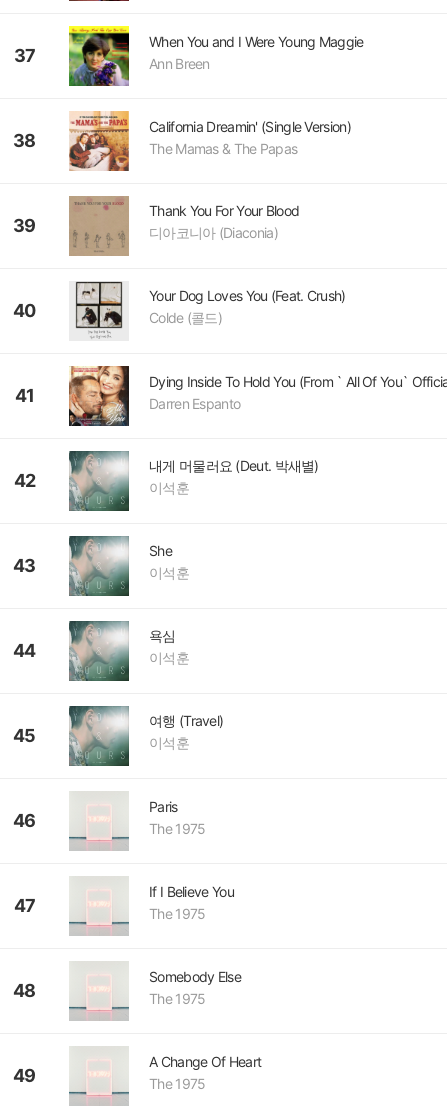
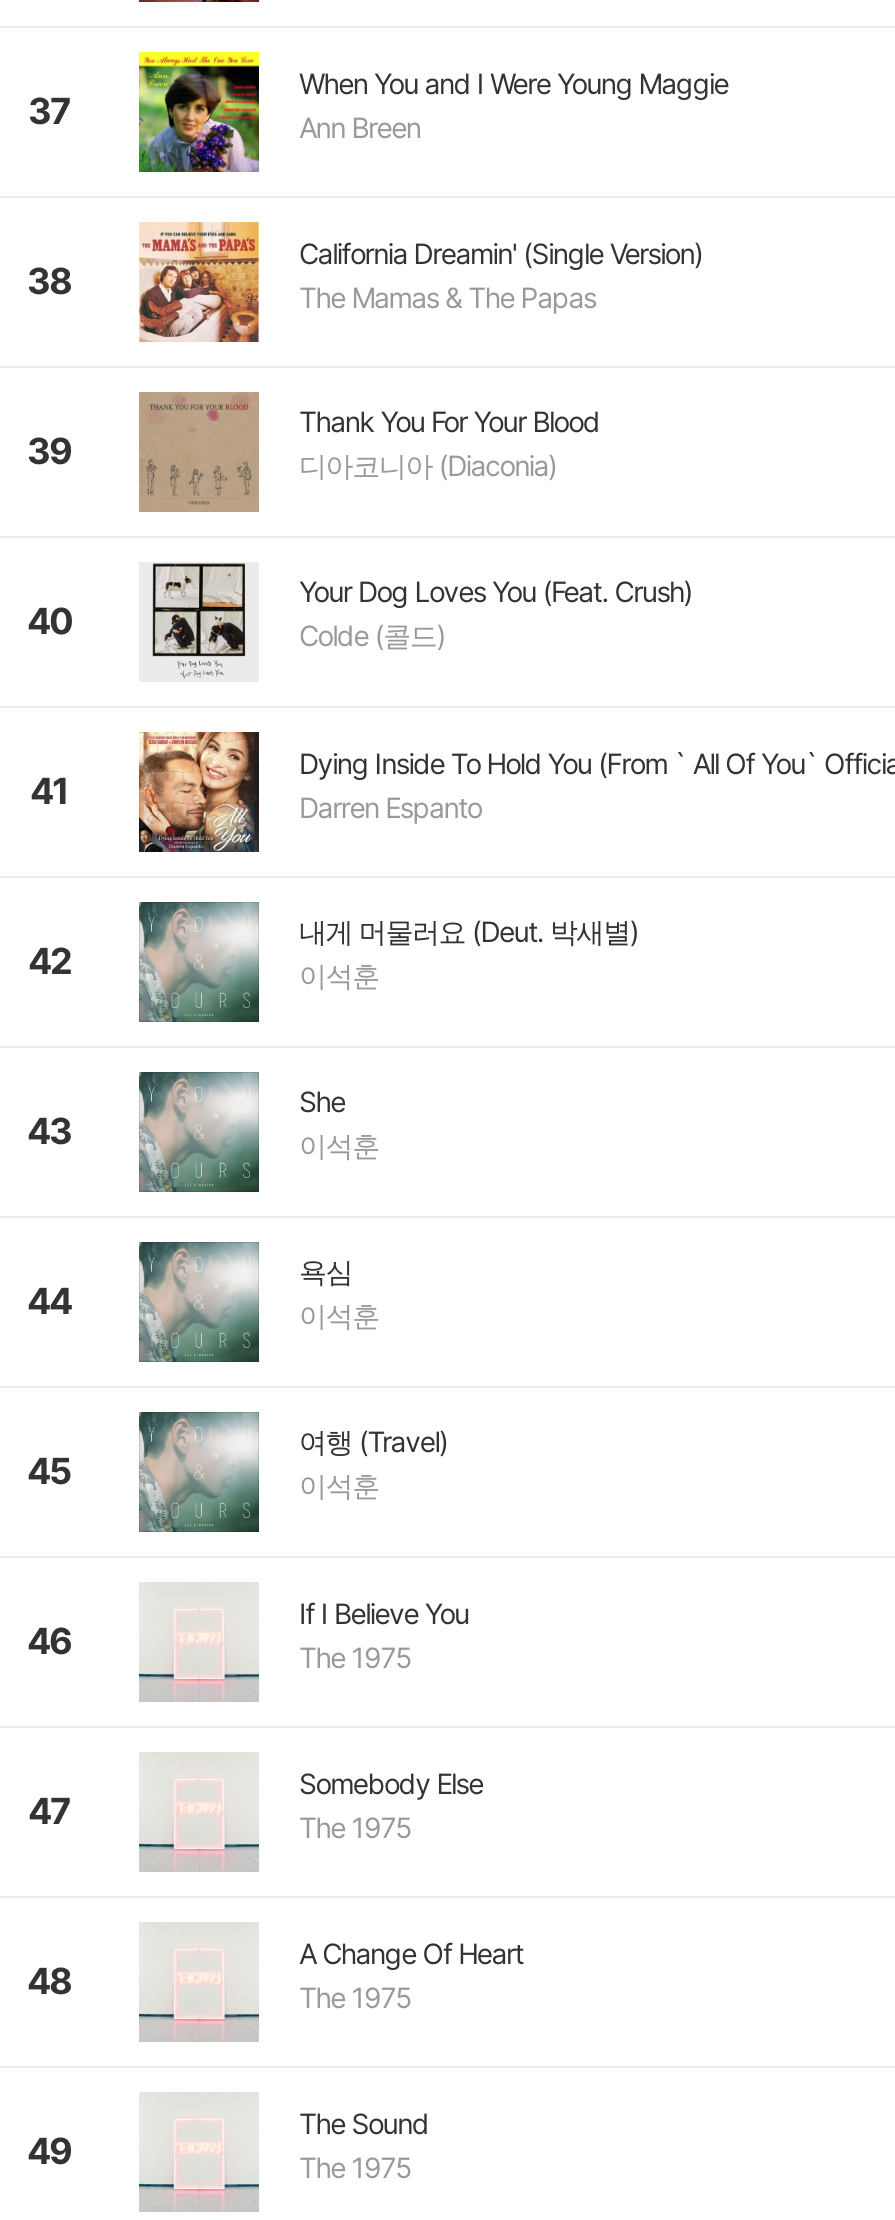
[149,798,177,815] Paris -> none
moved [149,883,234,900] -> [299,1596,469,1630]: If I Believe You
moved [149,968,241,985] -> [299,1766,483,1800]: Somebody Else
none -> [299,2106,428,2140] The Sound
moved [149,1053,261,1070] -> [299,1936,523,1970]: A Change Of Heart

